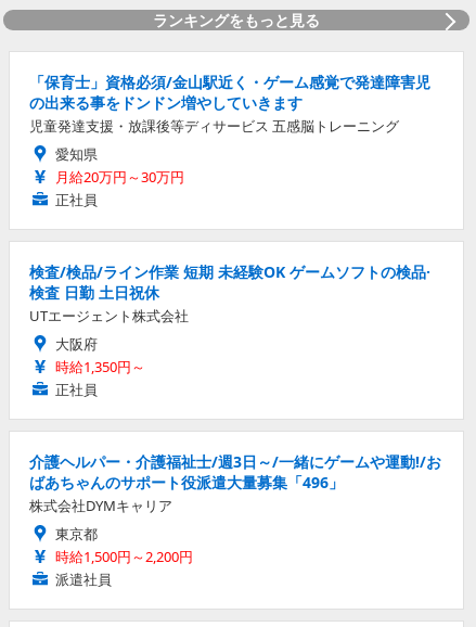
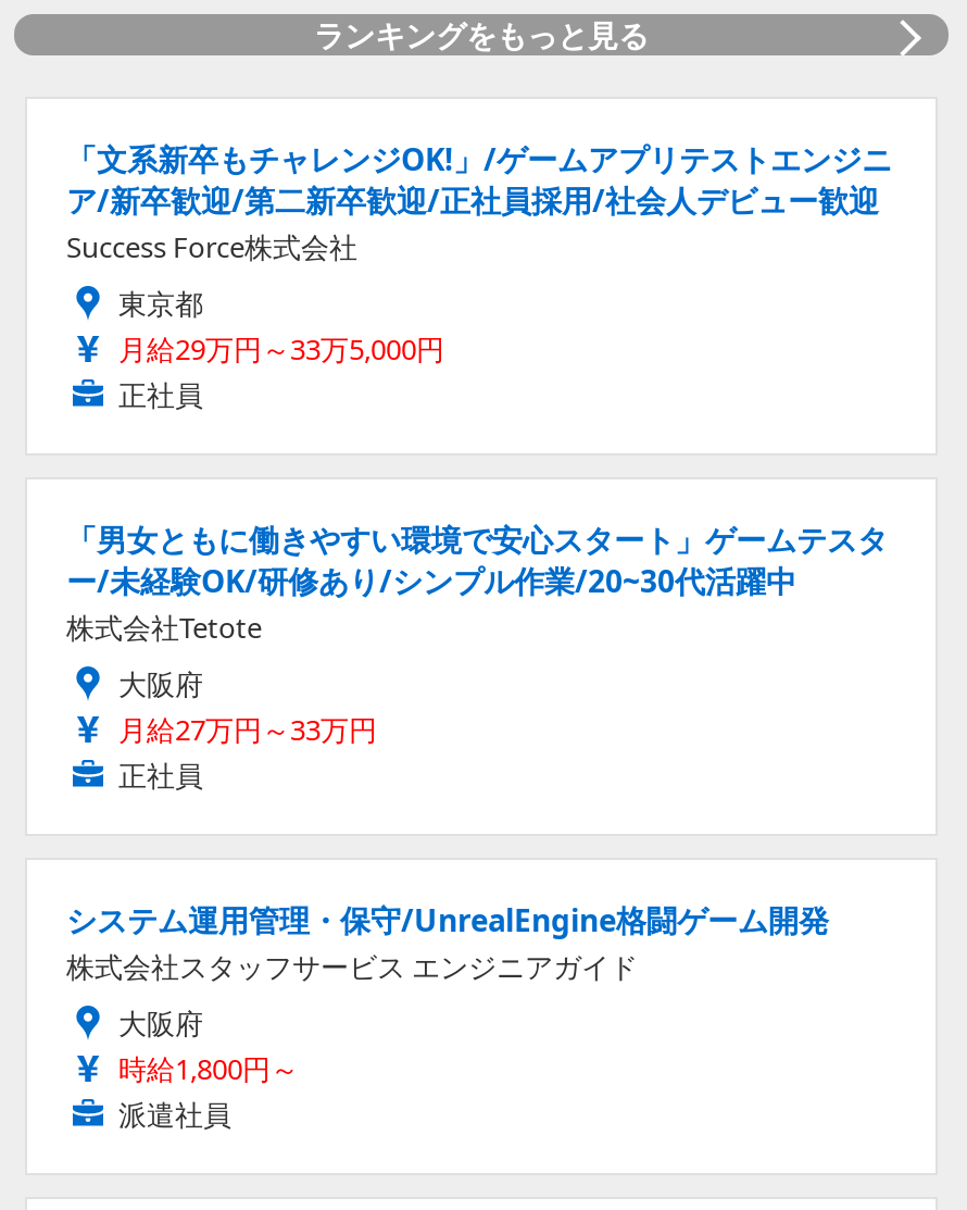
[29,72,430,187] 「保育士」資格必須/金山駅近く・ゲーム感覚で発達障害児 | の出来る事をドンドン増やしていきます | 児童発達支援・放課後等ディサービス 五感脳トレーニング | 愛知県 | 月給20万円～30万円 -> [66,139,892,369] 「文系新卒もチャレンジOK!」/ゲームアプリテストエンジニ | ア/新卒歓迎/第二新卒歓迎/正社員採用/社会人デビュー歓迎 | Success Force株式会社 | 東京都 | 月給29万円～33万5,000円
[29,262,430,326] 検査/検品/ライン作業 短期 未経験OK ゲームソフトの検品· | 検査 日勤 土日祝休 | UTエージェント株式会社 -> [66,519,888,648] 「男女ともに働きやすい環境で安心スタート」ゲームテスタ | ー/未経験OK/研修あり/シンプル作業/20~30代活躍中 | 株式会社Tetote
[55,357,145,377] 時給1,350円～ -> [118,711,377,750] 月給27万円～33万円
[29,452,441,567] 介護ヘルパー・介護福祉士/週3日～/一緒にゲームや運動!/お | ばあちゃんのサポート役派遣大量募集「496」 | 株式会社DYMキャリア | 東京都 | 時給1,500円～2,200円 -> [66,900,829,1089] システム運用管理・保守/UnrealEngine格闘ゲーム開発 | 株式会社スタッフサービス エンジニアガイド | 大阪府 | 時給1,800円～

